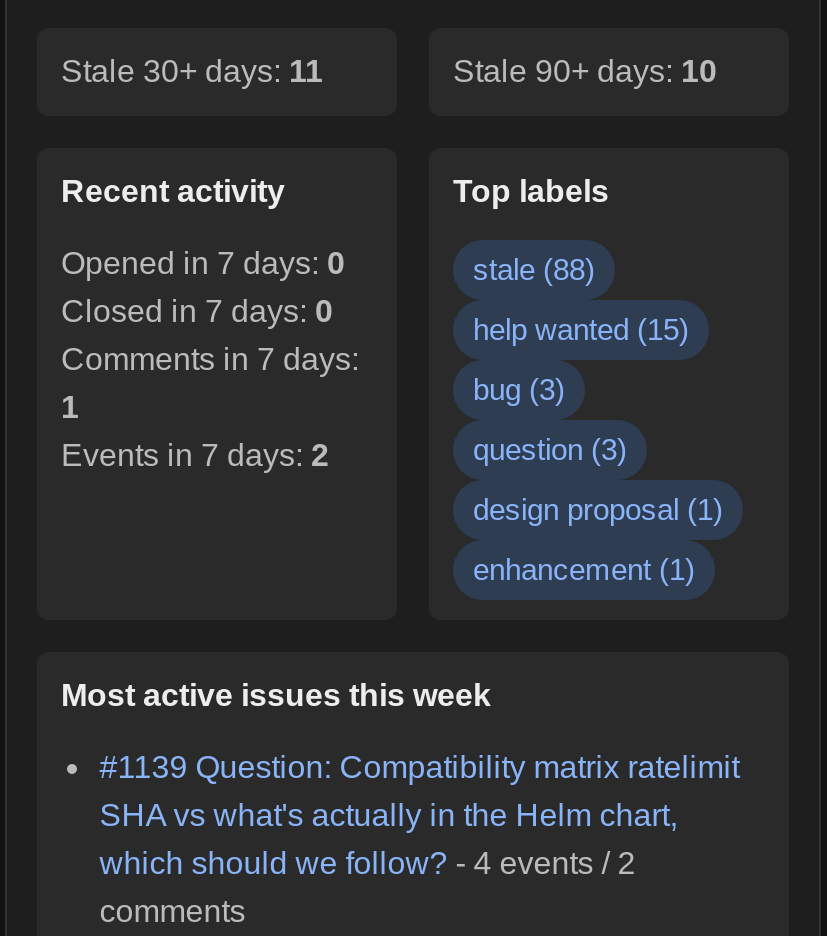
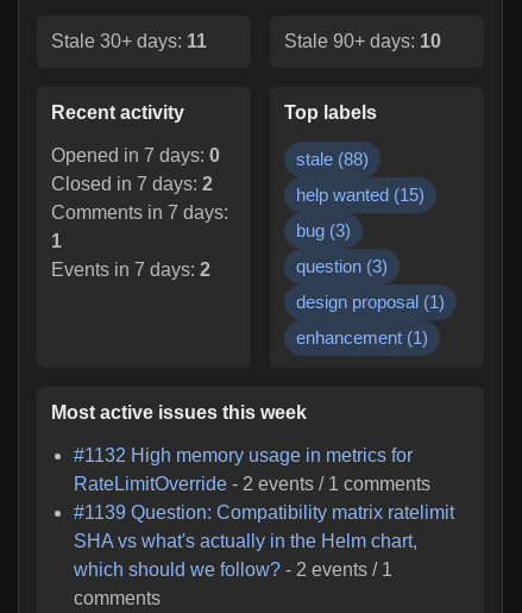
[61,294,333,328] Closed in 7 days: 0 -> [51,174,213,194] Closed in 7 days: 2
none -> [74,445,431,494] #1132 High memory usage in metrics for | RateLimitOverride - 2 events / 1 comments
[99,846,635,880] which should we follow? - 4 events / 2 -> [74,559,393,579] which should we follow? - 2 events / 1

